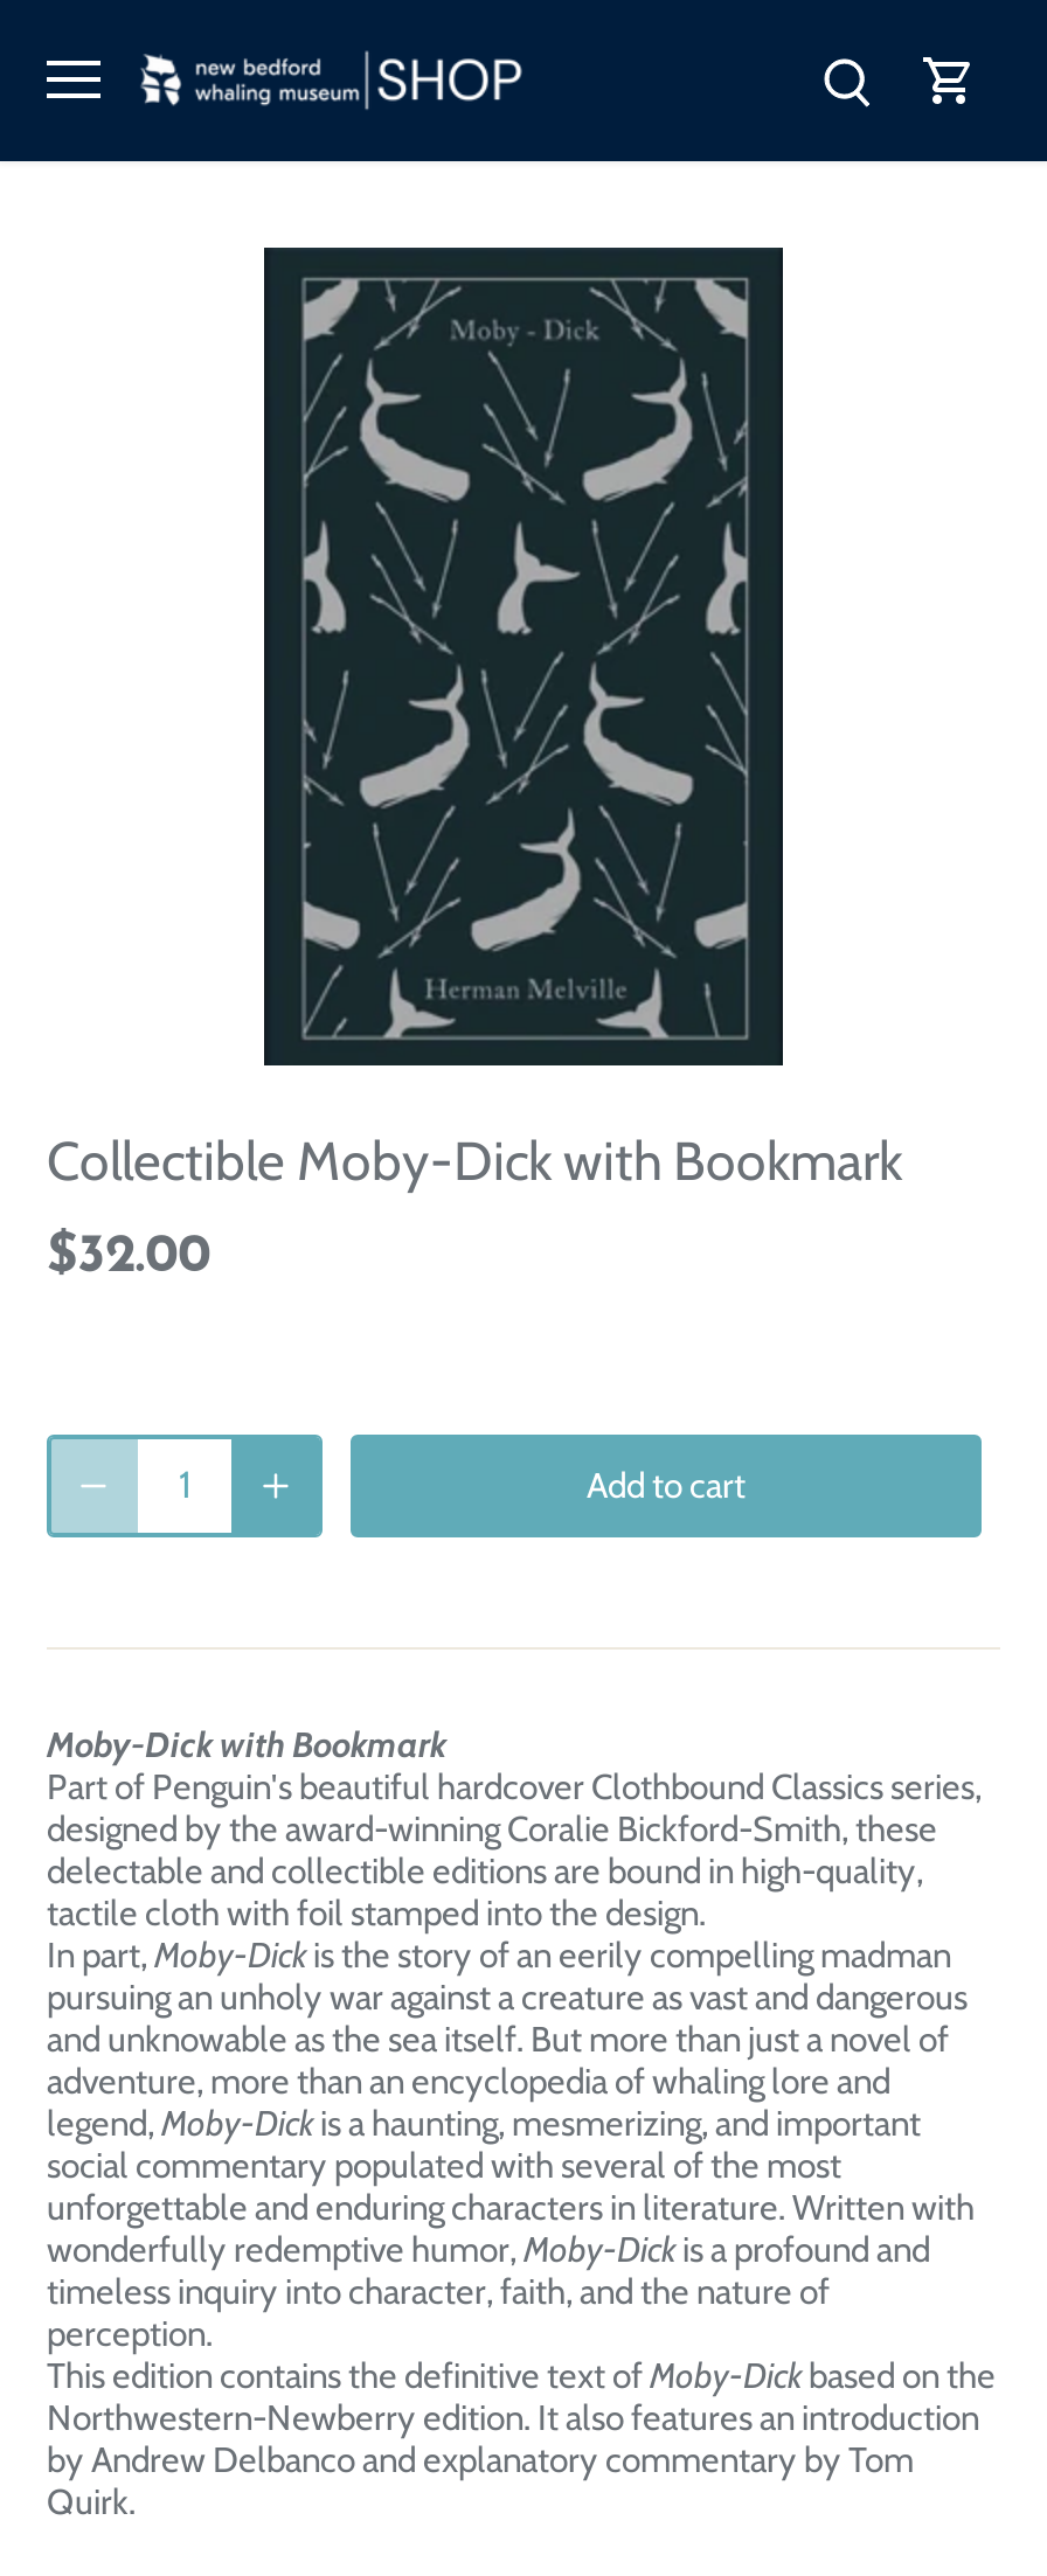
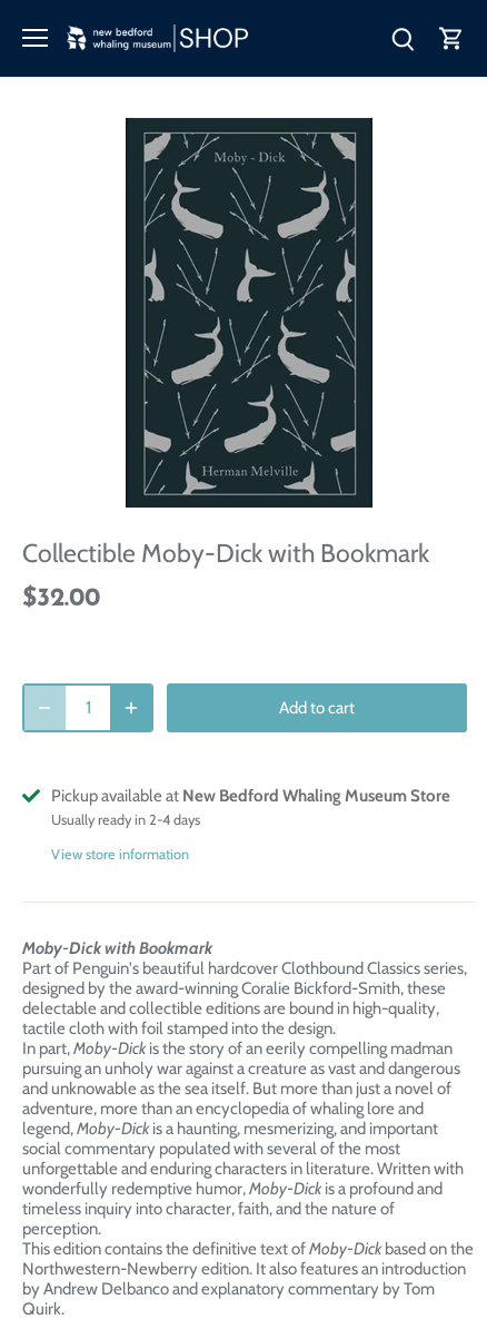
none -> [51,786,450,862] Pickup available at New Bedford Whaling Museum Store | Usually ready in 2-4 days | View store information

